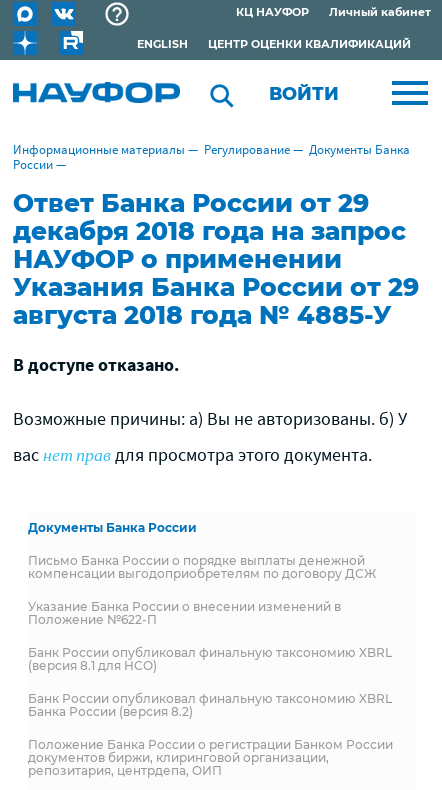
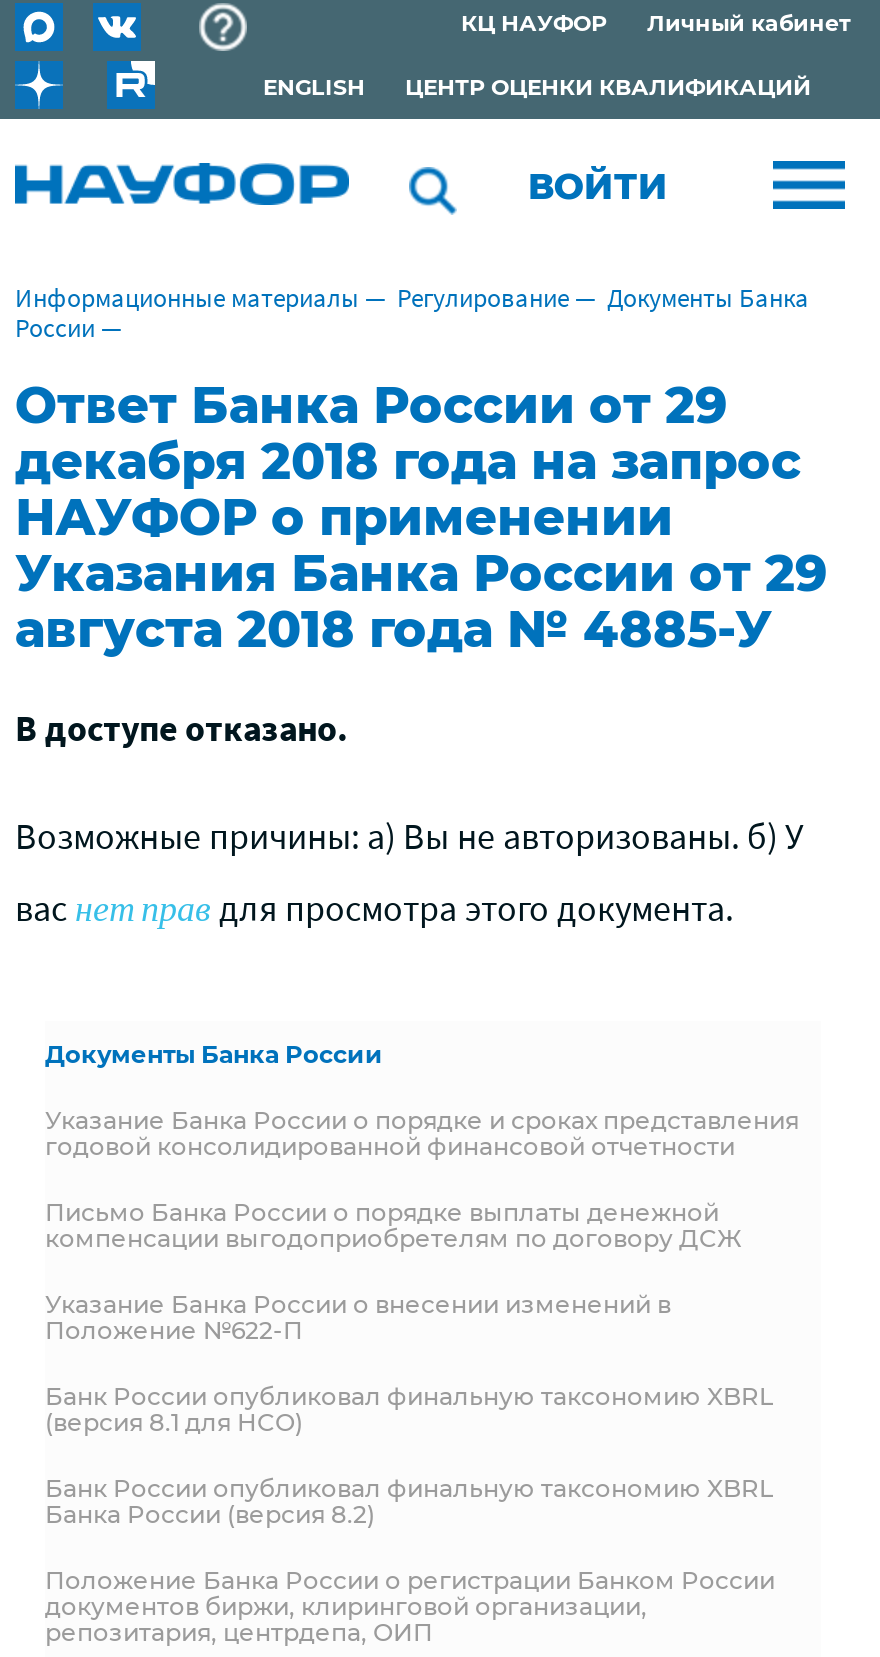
none -> [45,1105,799,1161] Указание Банка России о порядке и сроках представления | годовой консолидированной финансовой отчетности

